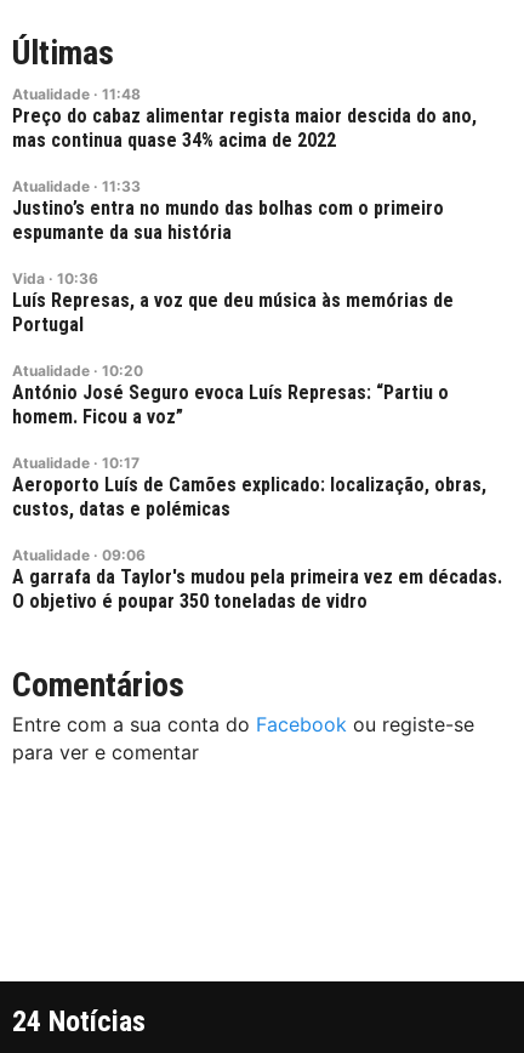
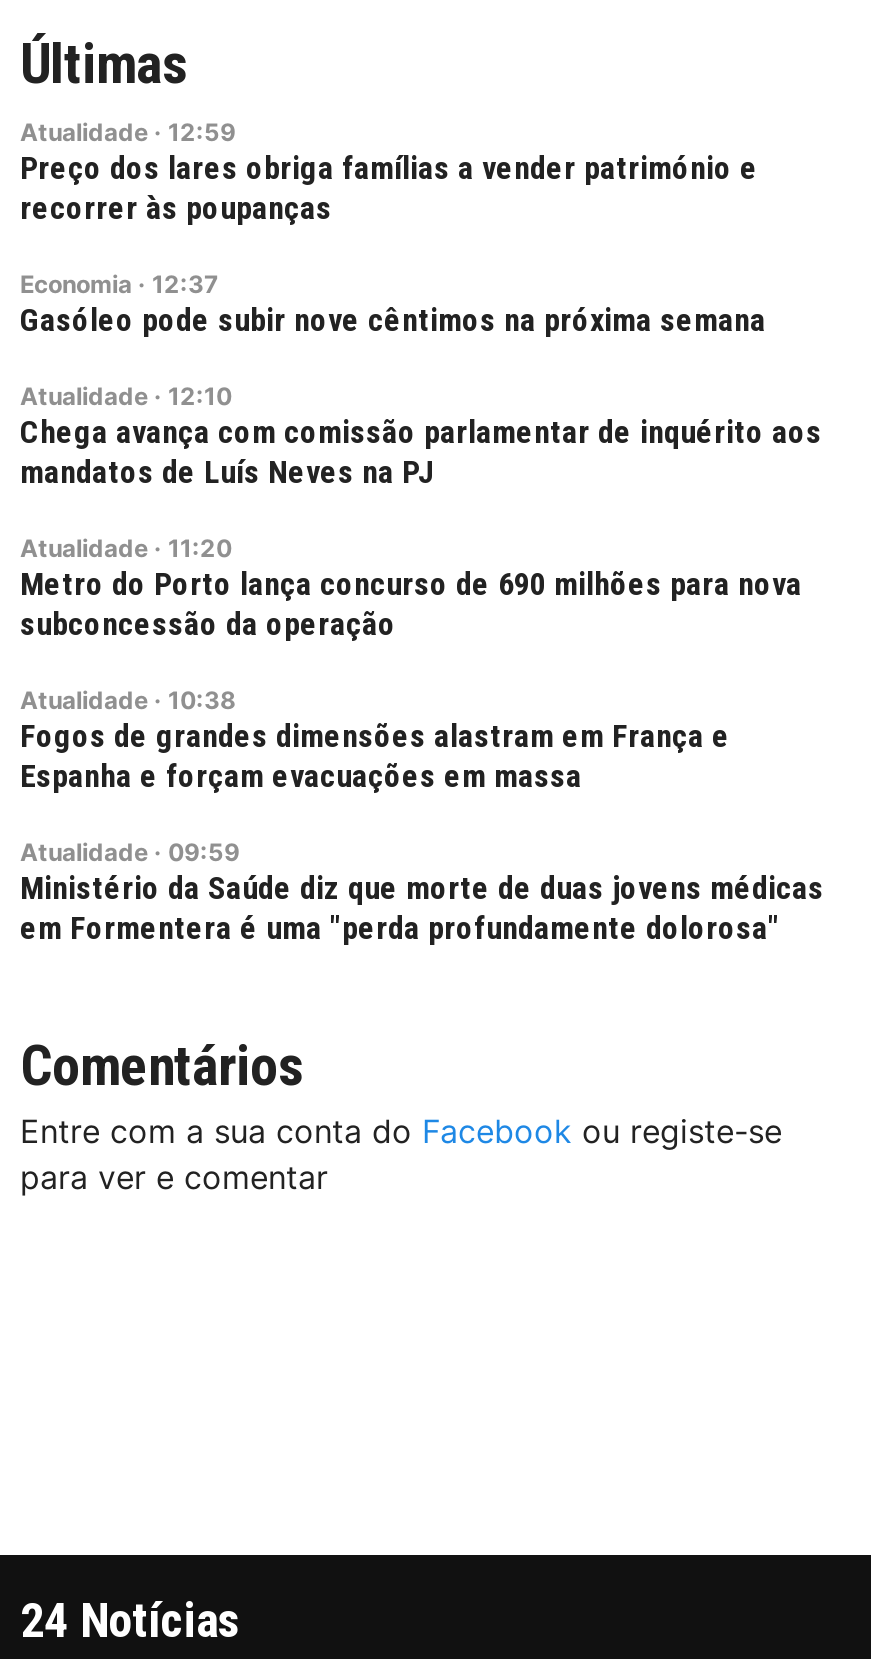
[12,84,477,151] Atualidade · 11:48 | Preço do cabaz alimentar regista maior descida do ano, | mas continua quase 34% acima de 2022 -> [20,116,758,226] Atualidade · 12:59 | Preço dos lares obriga famílias a vender património e | recorrer às poupanças
[12,177,444,243] Atualidade · 11:33 | Justino’s entra no mundo das bolhas com o primeiro | espumante da sua história -> [20,268,766,338] Economia · 12:37 | Gasóleo pode subir nove cêntimos na próxima semana
[12,269,454,335] Vida · 10:36 | Luís Represas, a voz que deu música às memórias de | Portugal -> [20,380,822,490] Atualidade · 12:10 | Chega avança com comissão parlamentar de inquérito aos | mandatos de Luís Neves na PJ
[12,361,449,428] Atualidade · 10:20 | António José Seguro evoca Luís Represas: “Partiu o | homem. Ficou a voz” -> [20,532,802,642] Atualidade · 11:20 | Metro do Porto lança concurso de 690 milhões para nova | subconcessão da operação
[12,453,486,520] Atualidade · 10:17 | Aeroporto Luís de Camões explicado: localização, obras, | custos, datas e polémicas -> [20,684,730,794] Atualidade · 10:38 | Fogos de grandes dimensões alastram em França e | Espanha e forçam evacuações em massa
[12,545,502,612] Atualidade · 09:06 | A garrafa da Taylor's mudou pela primeira vez em décadas. | O objetivo é poupar 350 toneladas de vidro -> [20,836,824,946] Atualidade · 09:59 | Ministério da Saúde diz que morte de duas jovens médicas | em Formentera é uma "perda profundamente dolorosa"

